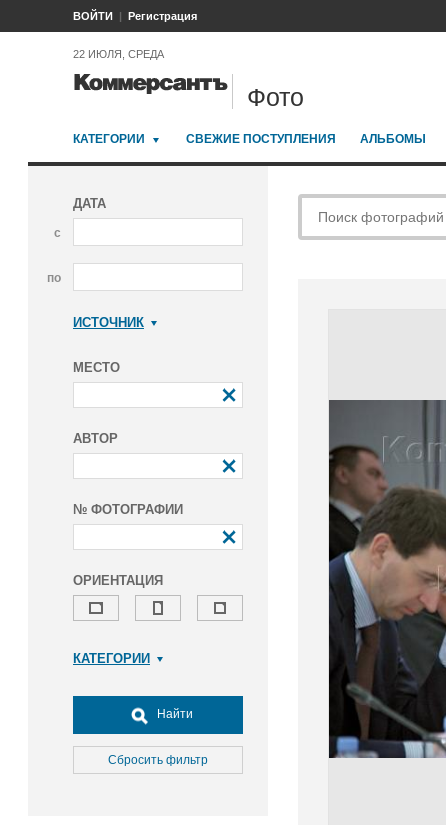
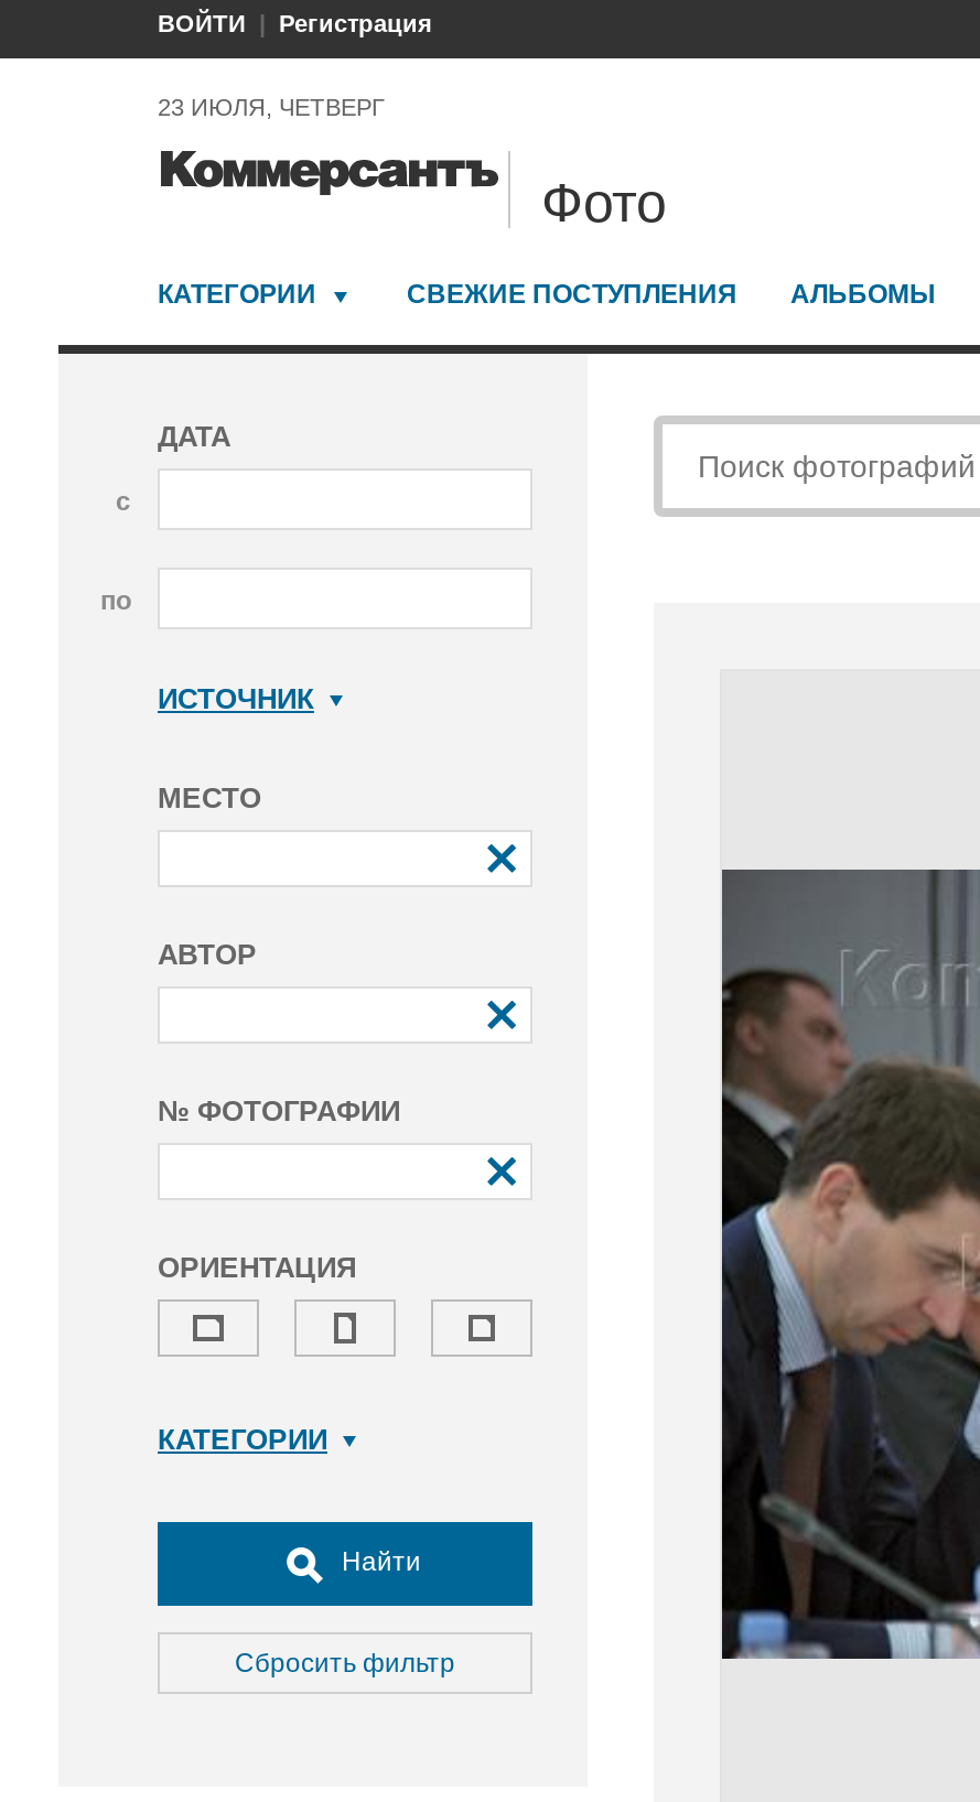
[73,48,164,60] 22 ИЮЛЯ, СРЕДА -> [158,94,385,120] 23 ИЮЛЯ, ЧЕТВЕРГ

